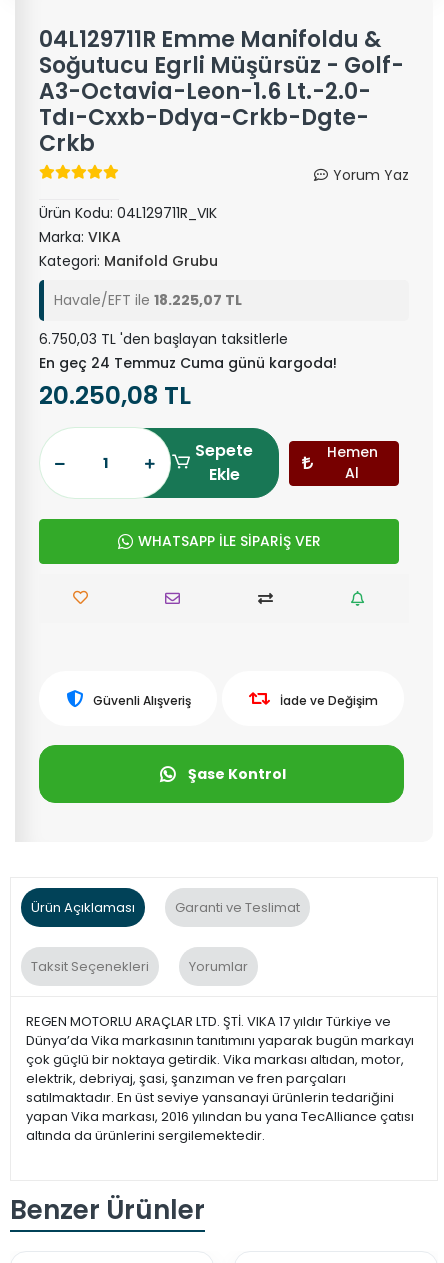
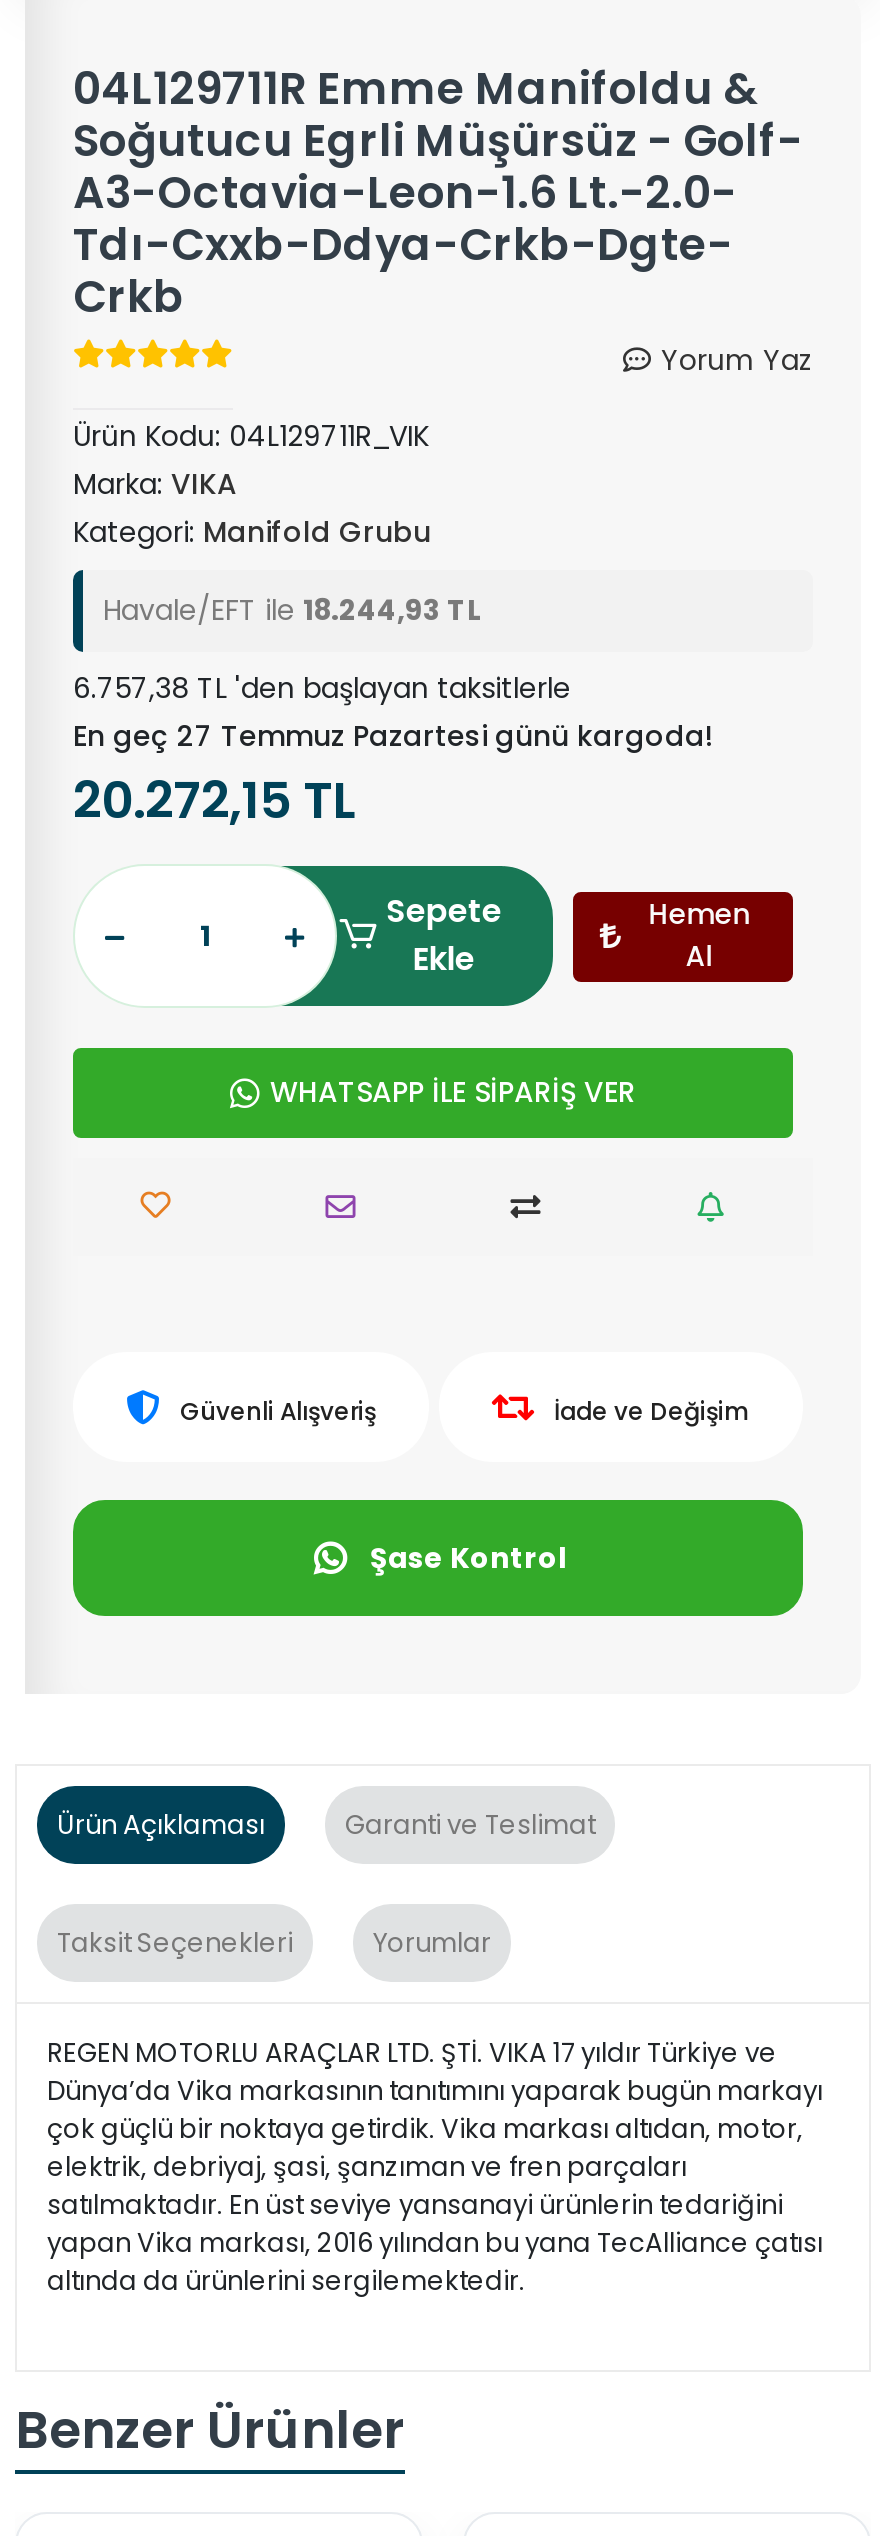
[54,290,242,310] Havale/EFT ile 18.225,07 TL -> [103,590,481,630] Havale/EFT ile 18.244,93 TL
[39,329,288,349] 6.750,03 TL 'den başlayan taksitlerle -> [73,668,571,708] 6.757,38 TL 'den başlayan taksitlerle
[39,353,337,373] En geç 24 Temmuz Cuma günü kargoda! -> [73,716,713,756] En geç 27 Temmuz Pazartesi günü kargoda!
[39,378,191,413] 20.250,08 TL -> [73,766,357,836] 20.272,15 TL

